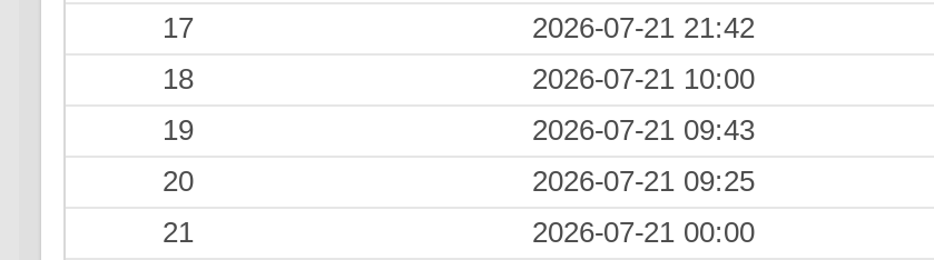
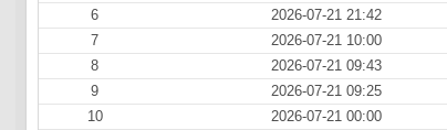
[163,11,194,44] 17 -> [91,7,98,23] 6
[163,62,194,96] 18 -> [91,32,98,48] 7
[163,113,194,147] 19 -> [91,57,98,74] 8
[163,164,194,198] 20 -> [91,83,98,99] 9
[163,216,194,249] 21 -> [87,108,102,124] 10

